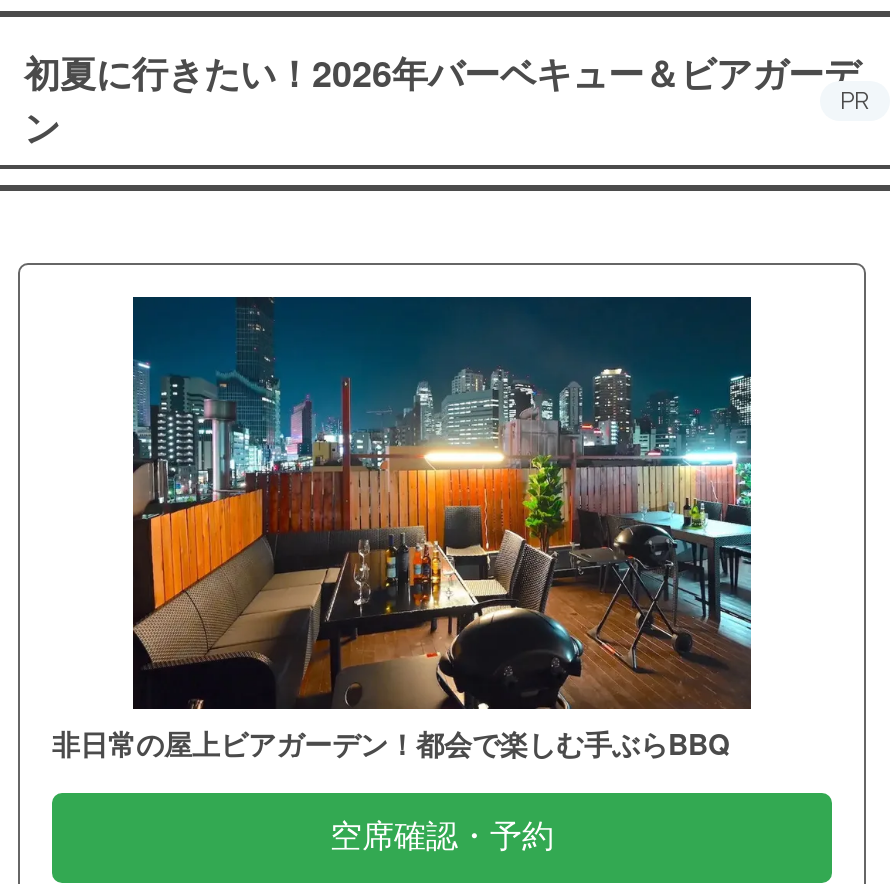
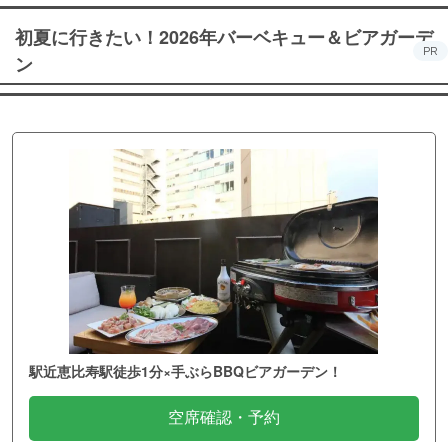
[52,294,754,763] [image] | 非日常の屋上ビアガーデン！都会で楽しむ手ぶらBBQ -> [29,148,379,381] [image] | 駅近恵比寿駅徒歩1分×手ぶらBBQビアガーデン！

